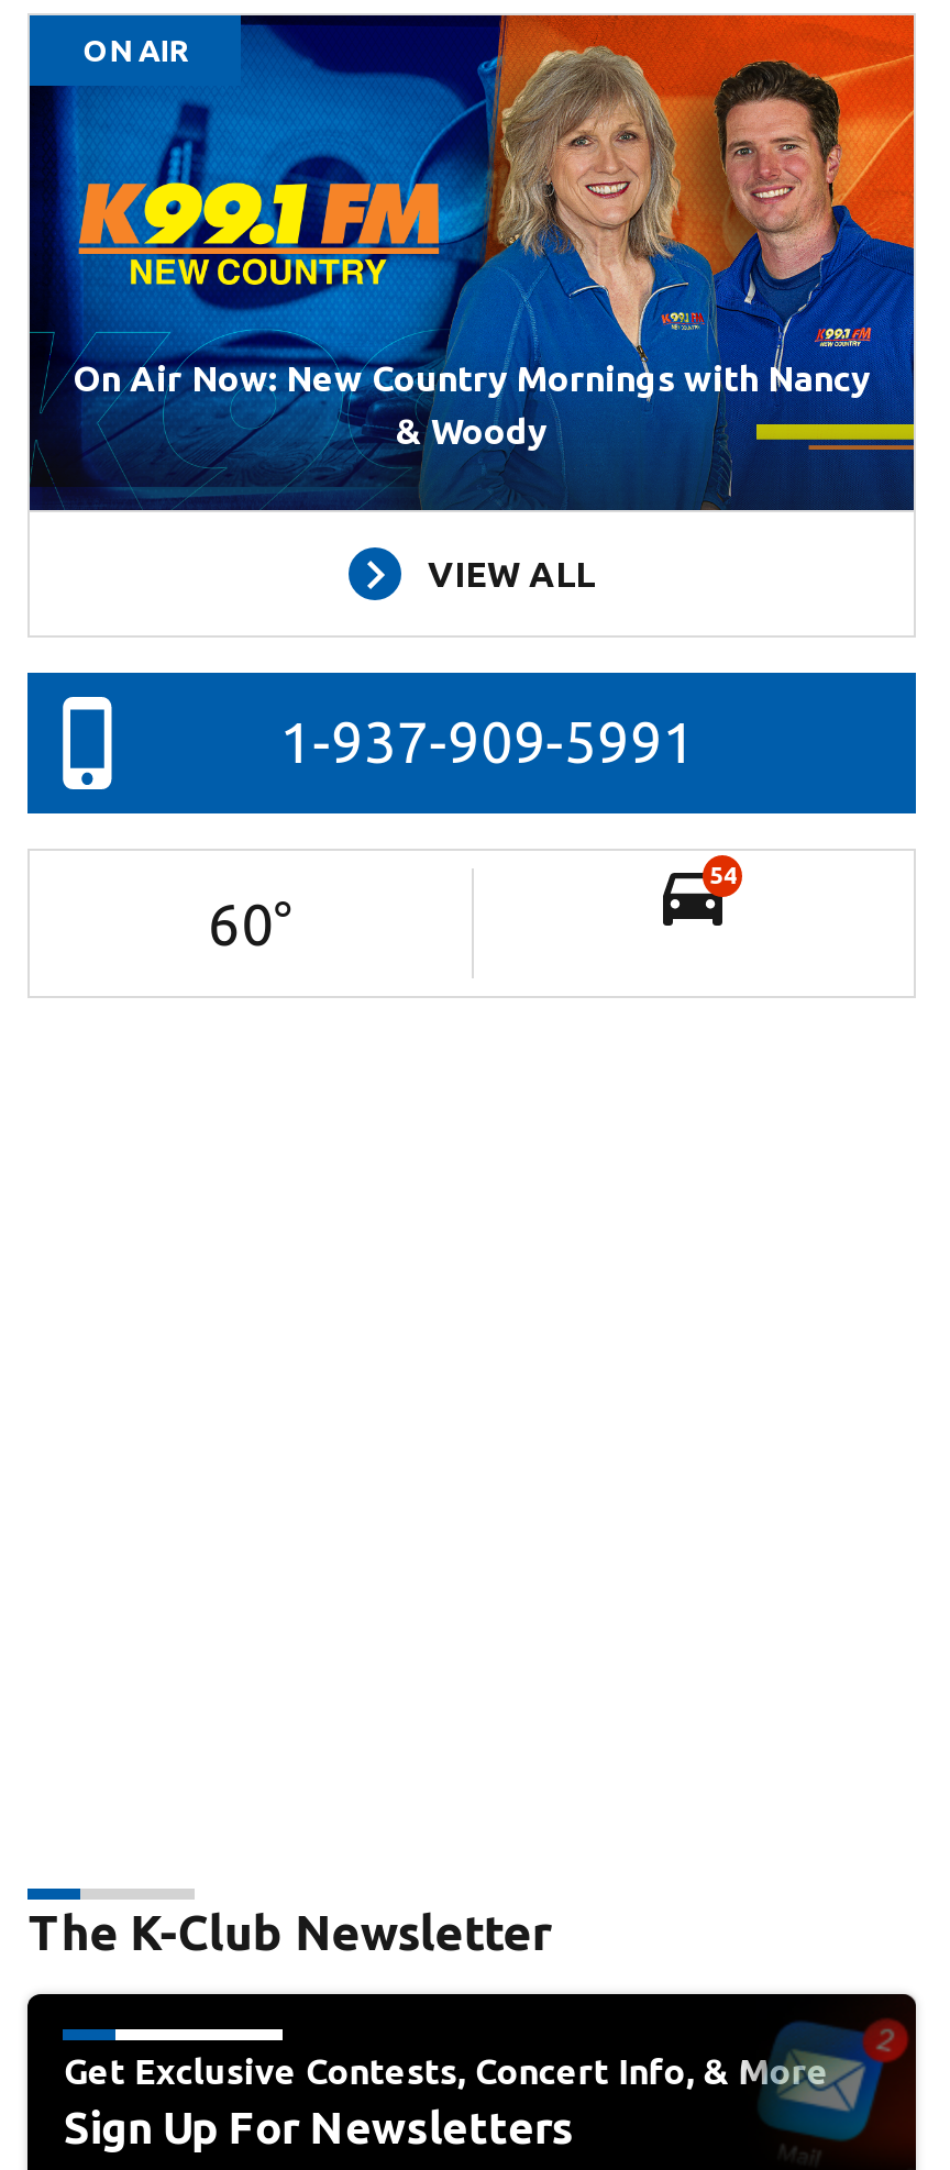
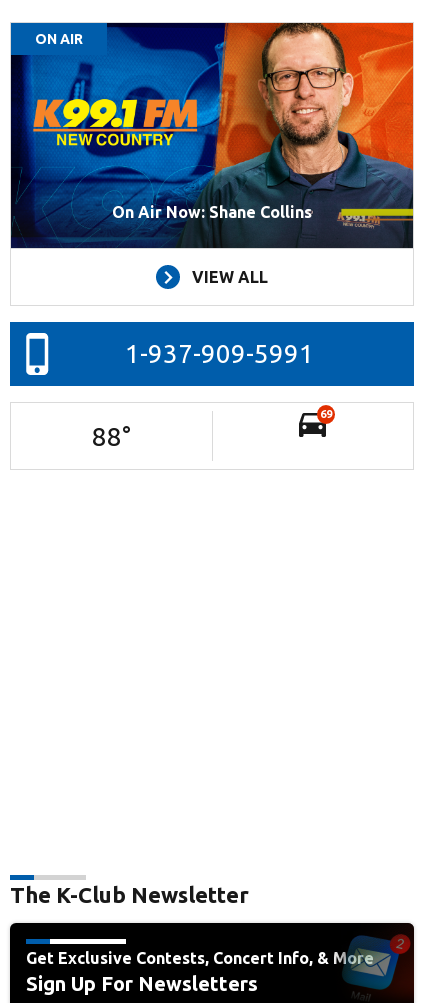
[73,13,916,510] [image] | On Air Now: New Country Mornings with Nancy | & Woody -> [112,22,414,248] [image] | On Air Now: Shane Collins
[710,862,736,889] 54 -> [320,408,332,420] 69
[208,892,294,956] 60° -> [92,422,131,451] 88°

